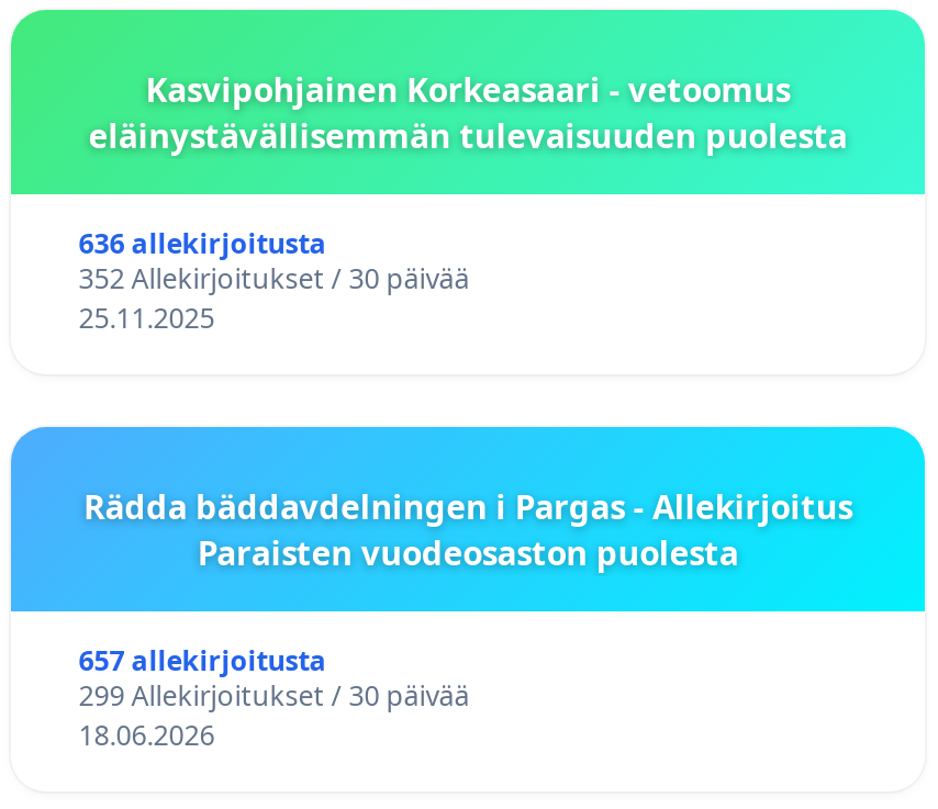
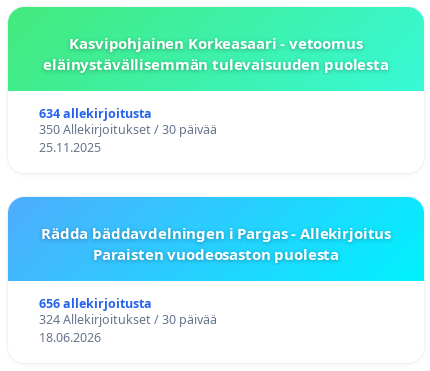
[79,225,327,262] 636 allekirjoitusta -> [39,105,152,122] 634 allekirjoitusta
[79,260,470,297] 352 Allekirjoitukset / 30 päivää -> [39,121,217,138] 350 Allekirjoitukset / 30 päivää
[79,642,327,679] 657 allekirjoitusta -> [39,295,152,312] 656 allekirjoitusta
[79,677,470,714] 299 Allekirjoitukset / 30 päivää -> [39,311,217,328] 324 Allekirjoitukset / 30 päivää

